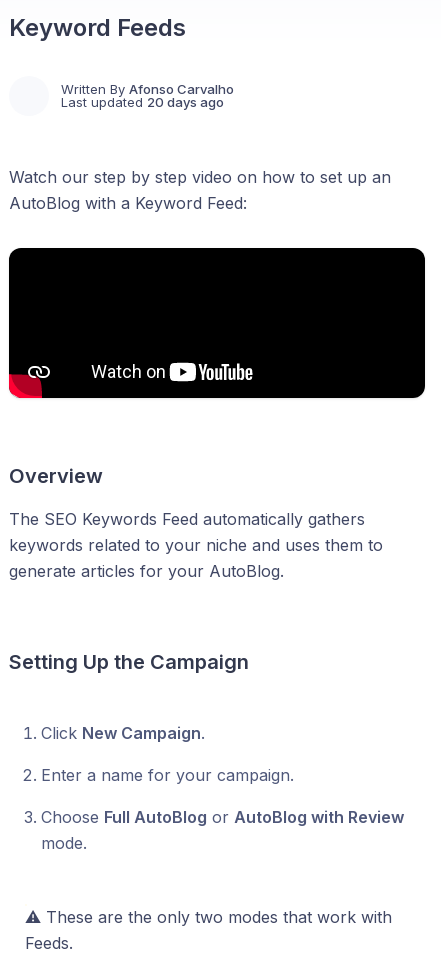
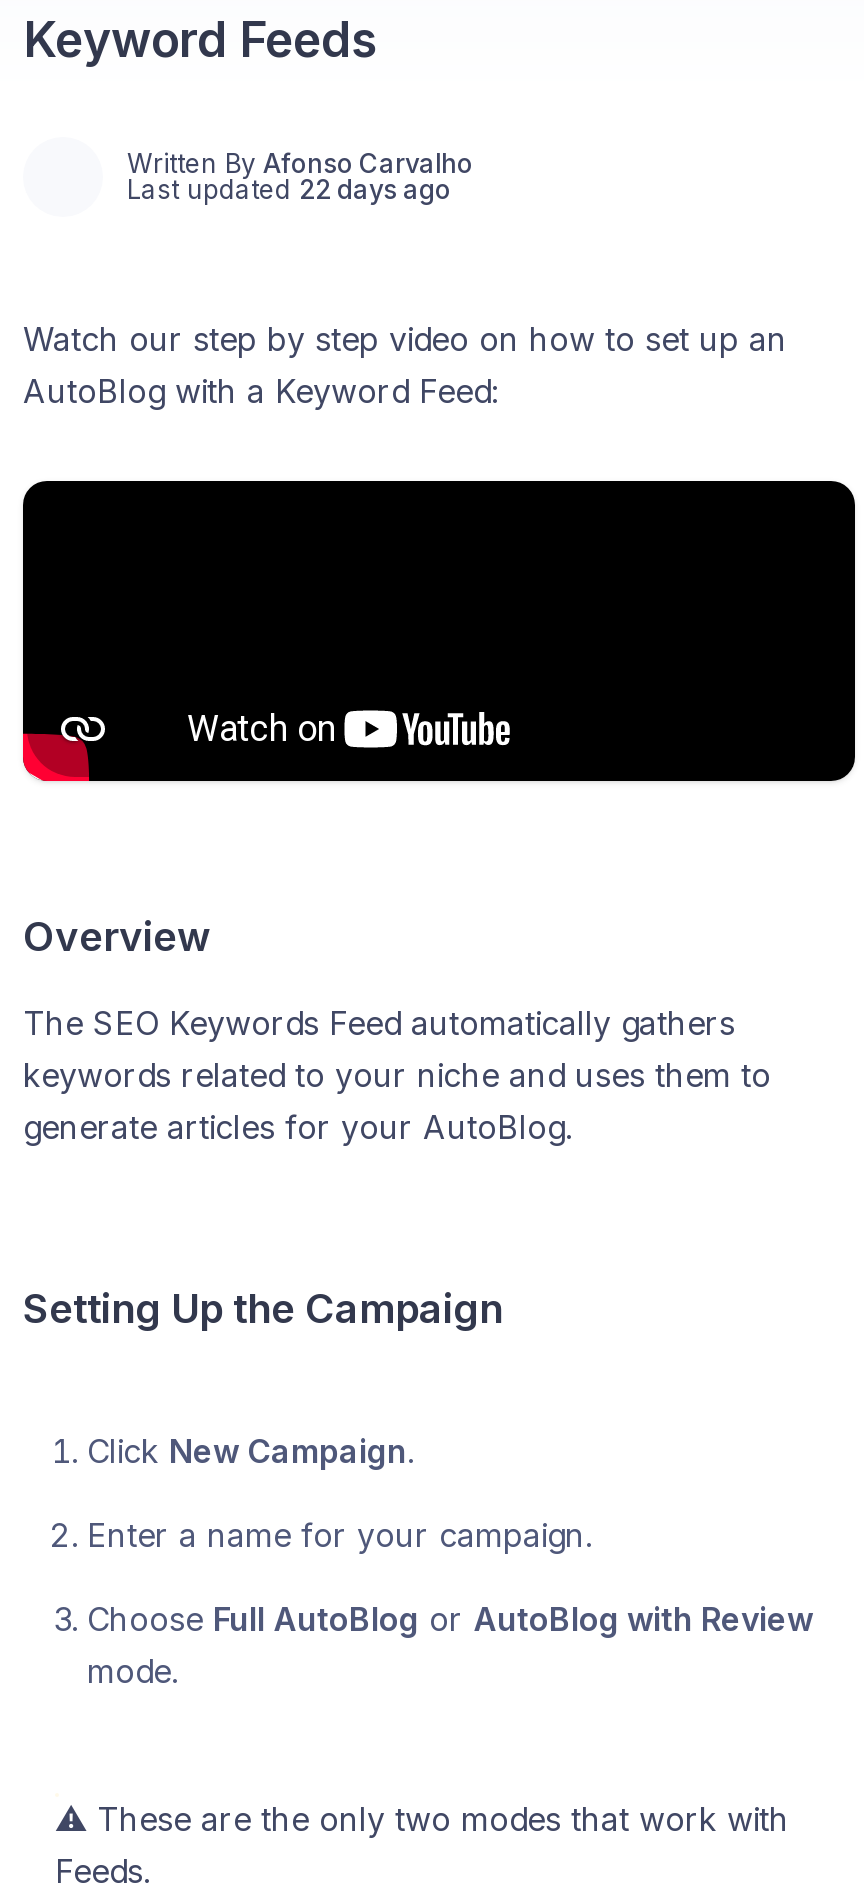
[61,94,224,110] Last updated 20 days ago -> [127,173,451,205] Last updated 22 days ago

